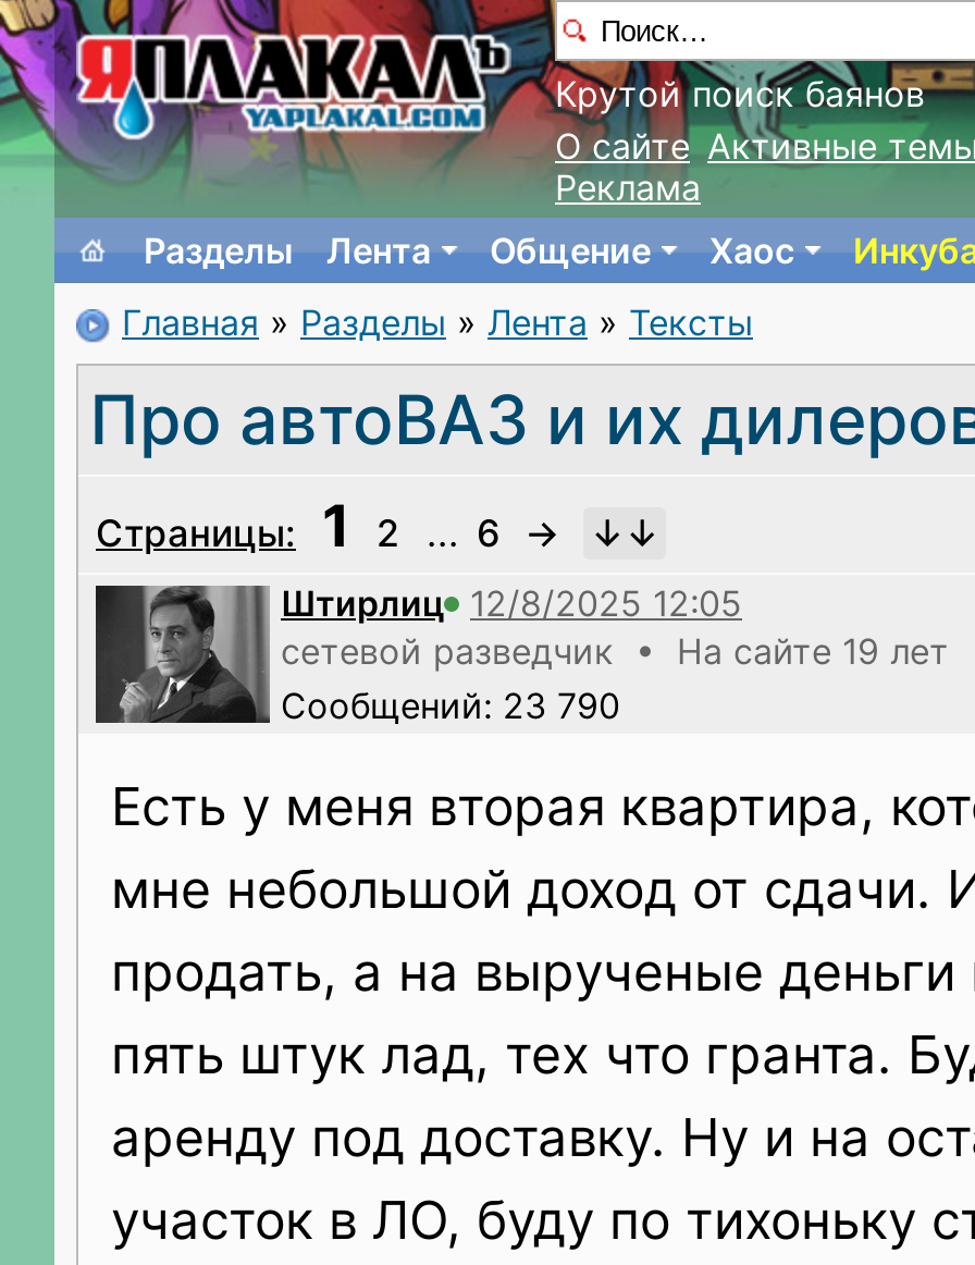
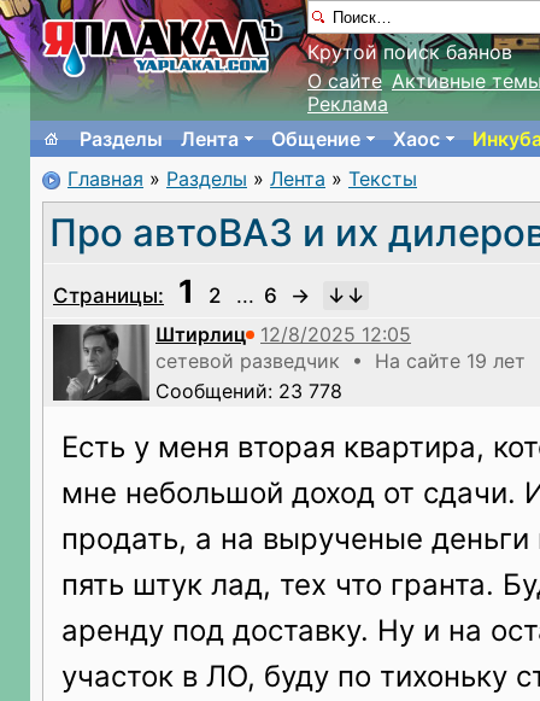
[281,684,620,727] Сообщений: 23 790 -> [155,379,342,403] Сообщений: 23 778

